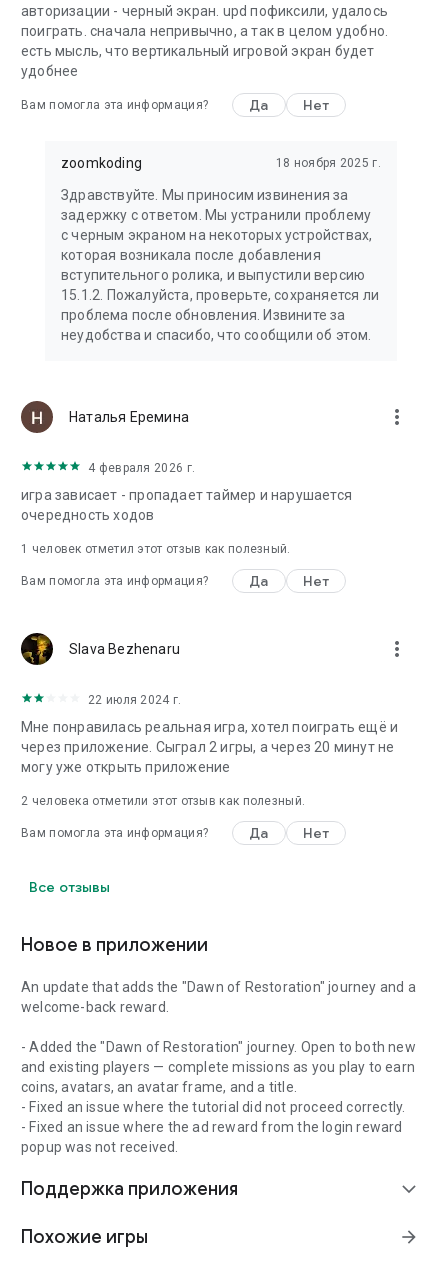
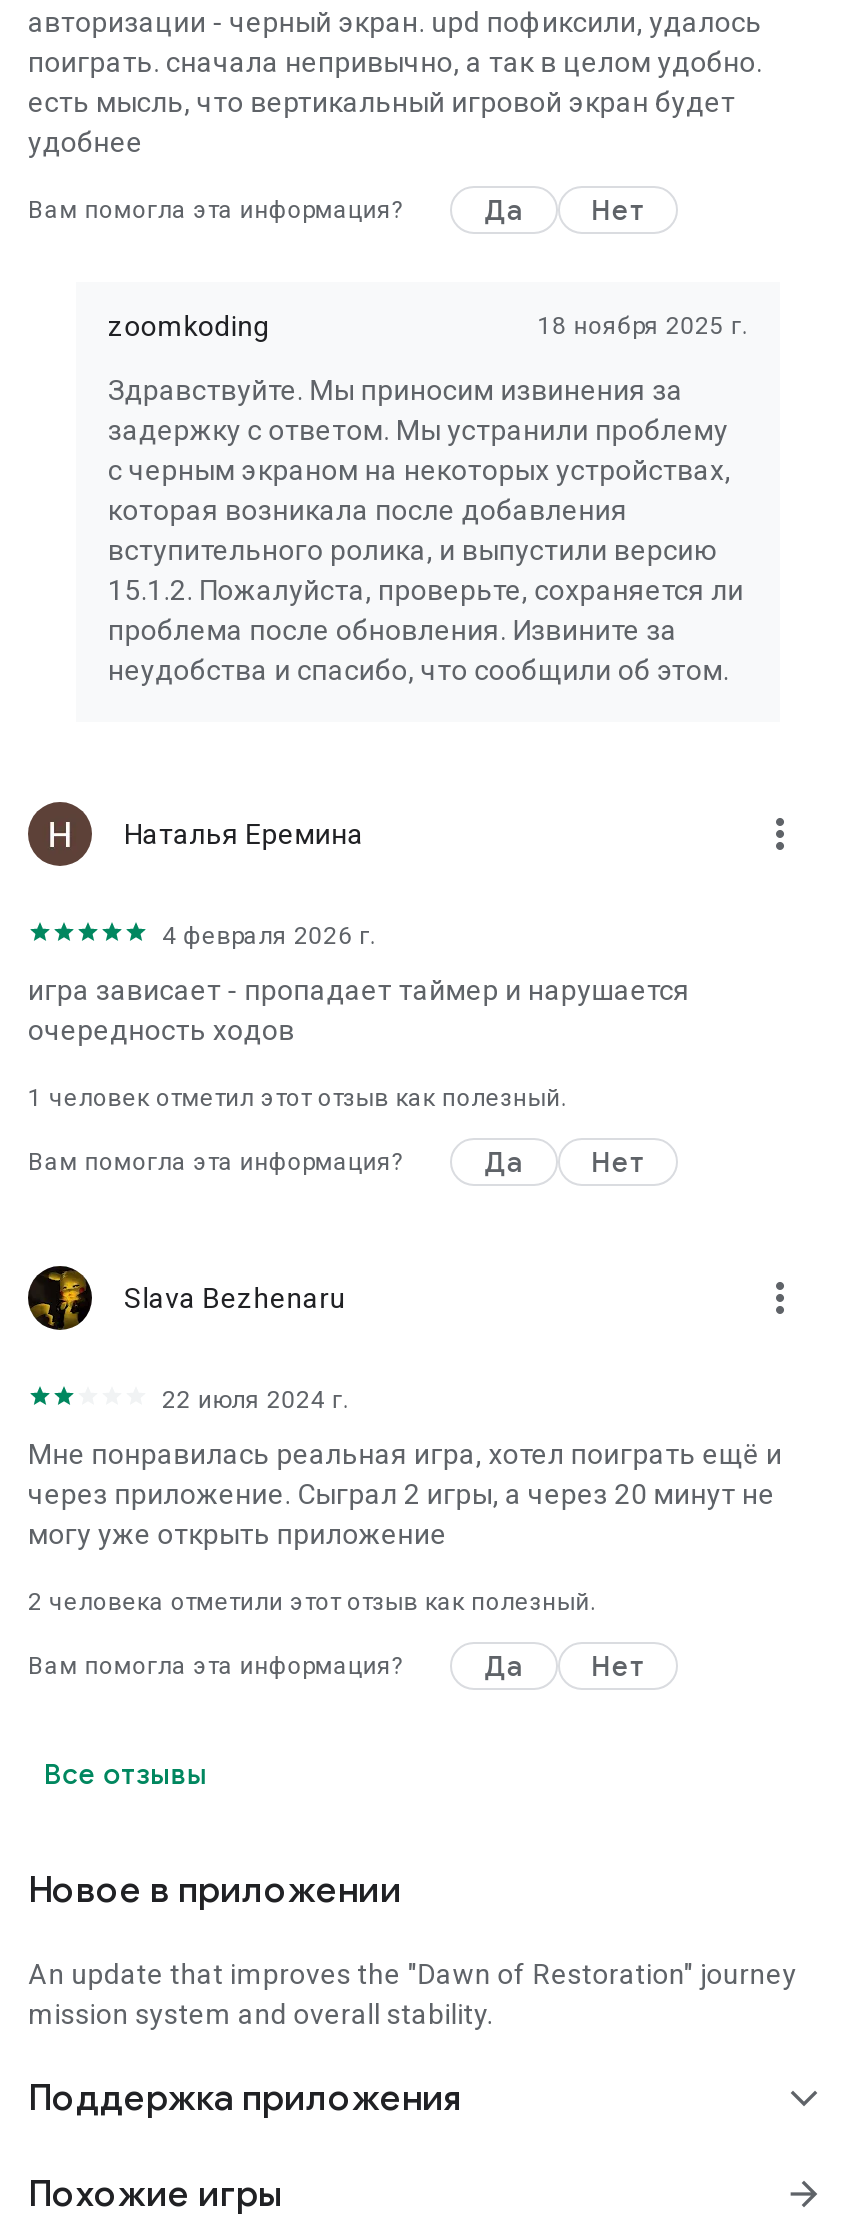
[21,979,416,1155] An update that adds the "Dawn of Restoration" journey and a | welcome-back reward. | - Added the "Dawn of Restoration" journey. Open to both new | and existing players — complete missions as you play to earn | coins, avatars, an avatar frame, and a title. | - Fixed an issue where the tutorial did not proceed correctly. | - Fixed an issue where the ad reward from the login reward | popup was not received. -> [28,1958,797,2030] An update that improves the "Dawn of Restoration" journey | mission system and overall stability.

